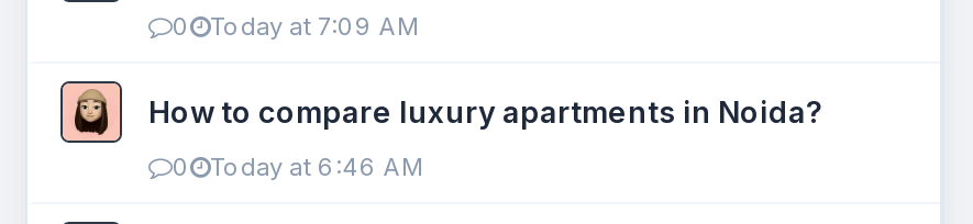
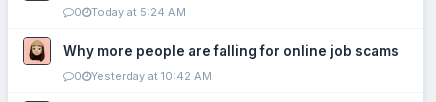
[173,11,419,42] 0 Today at 7:09 AM -> [74,5,186,19] 0 Today at 5:24 AM
[148,94,821,130] How to compare luxury apartments in Noida? -> [63,43,399,59] Why more people are falling for online job scams
[210,152,423,182] Today at 6:46 AM -> [91,69,212,83] Yesterday at 10:42 AM

